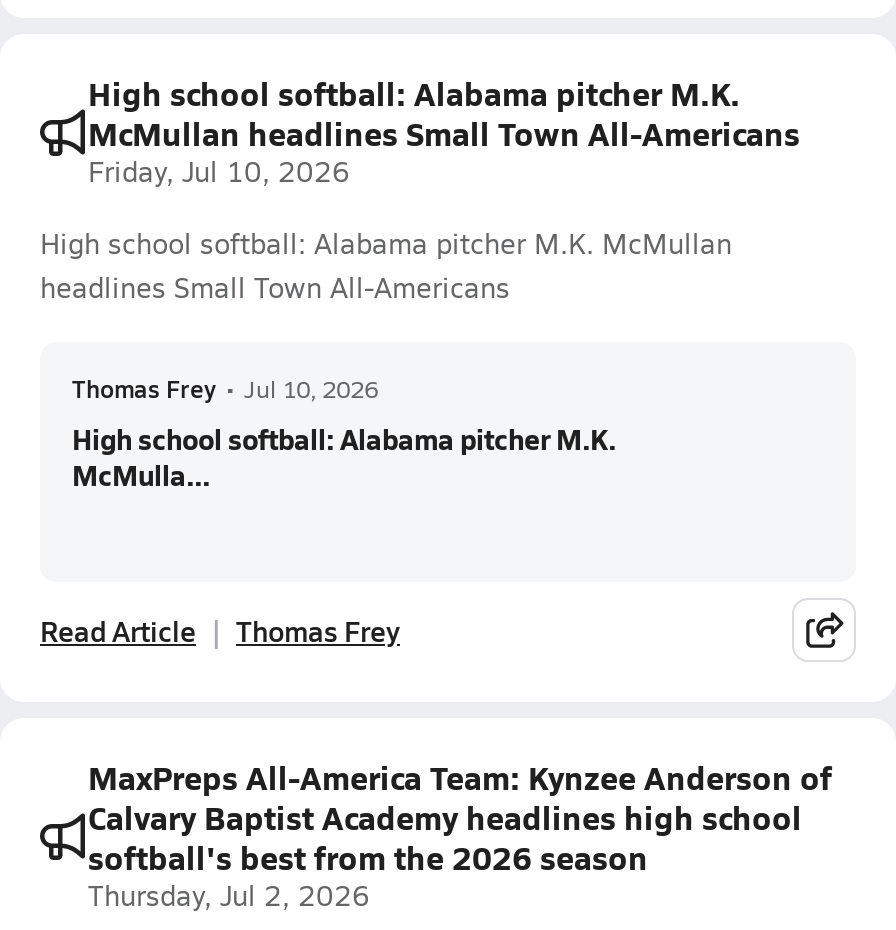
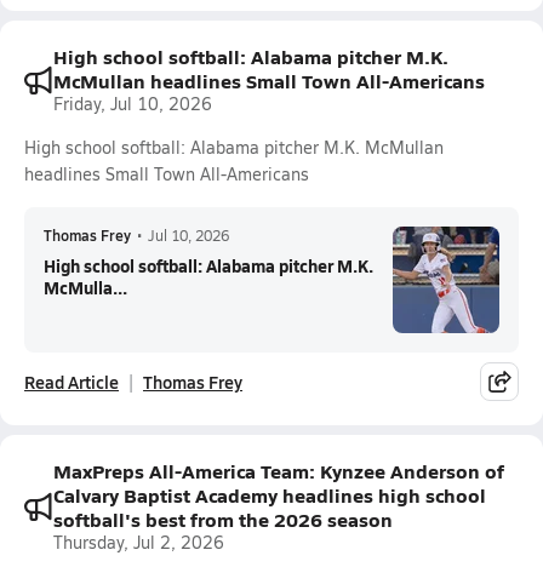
none -> [391,225,501,334] [image]

